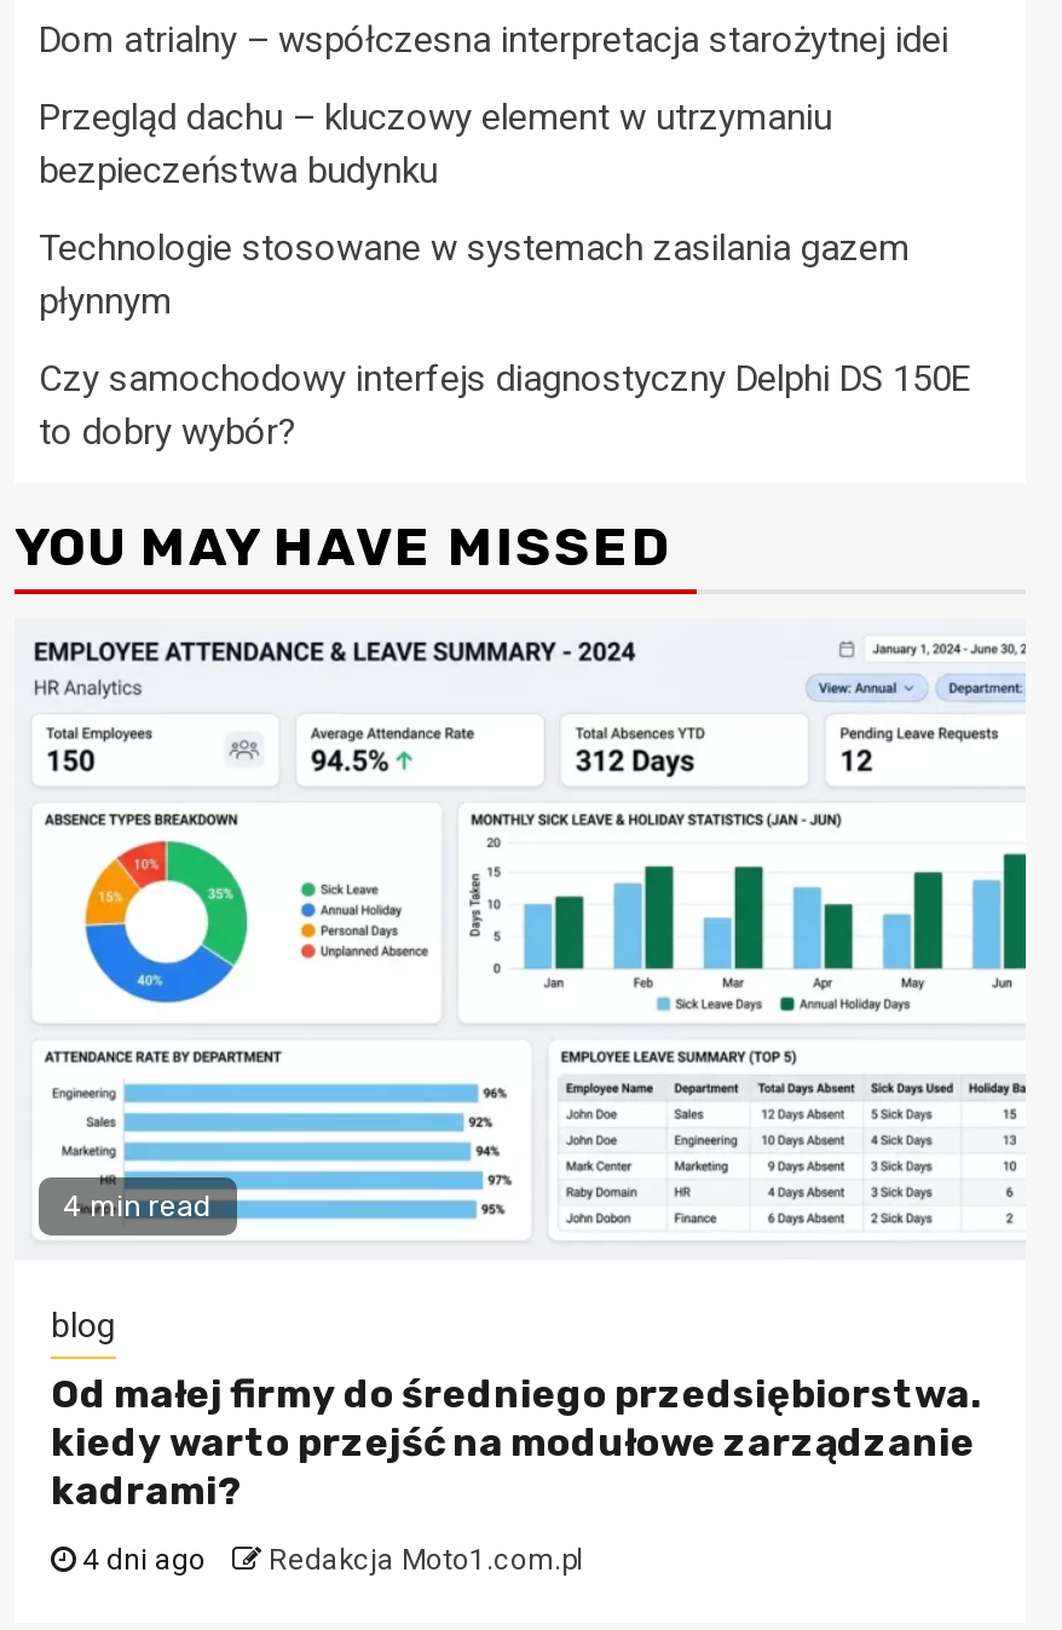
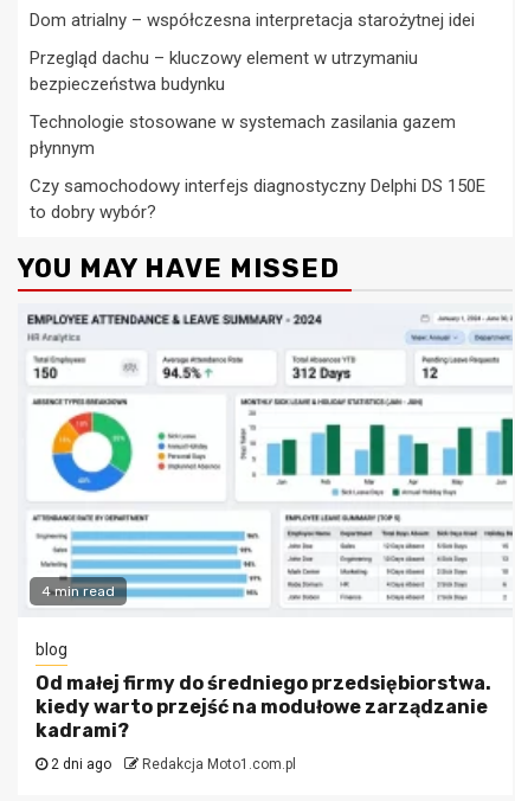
[75,1543,583,1577] 4 dni ago Redakcja Moto1.com.pl -> [47,756,296,773] 2 dni ago Redakcja Moto1.com.pl

